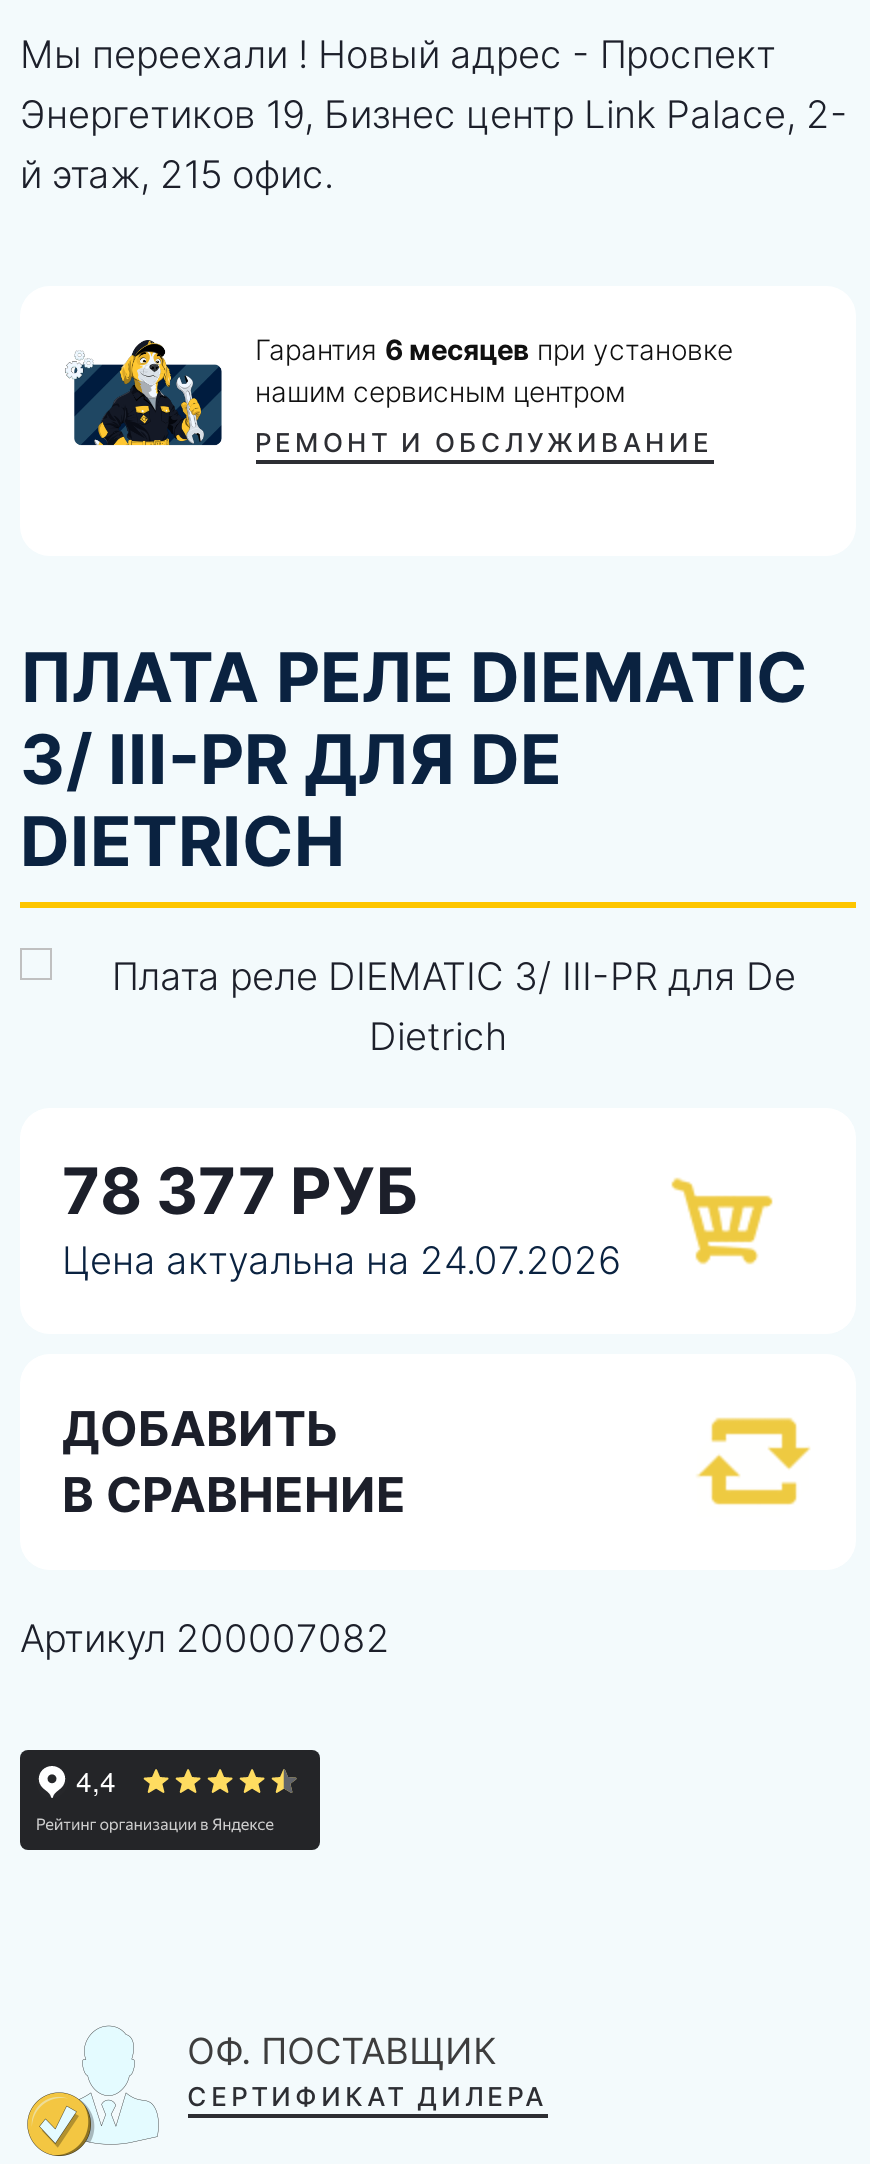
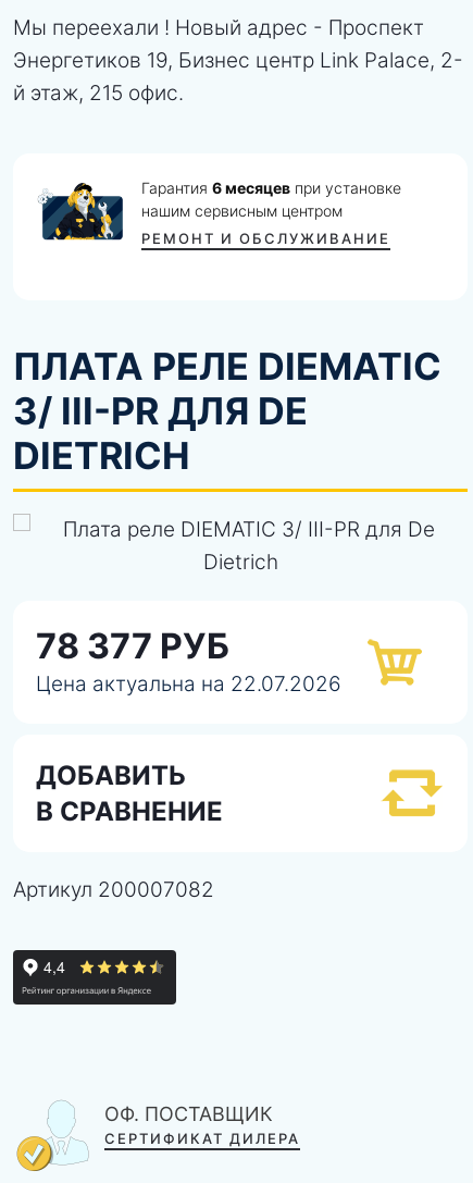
[62,1238,622,1284] Цена актуальна на 24.07.2026 -> [36,671,341,697] Цена актуальна на 22.07.2026

